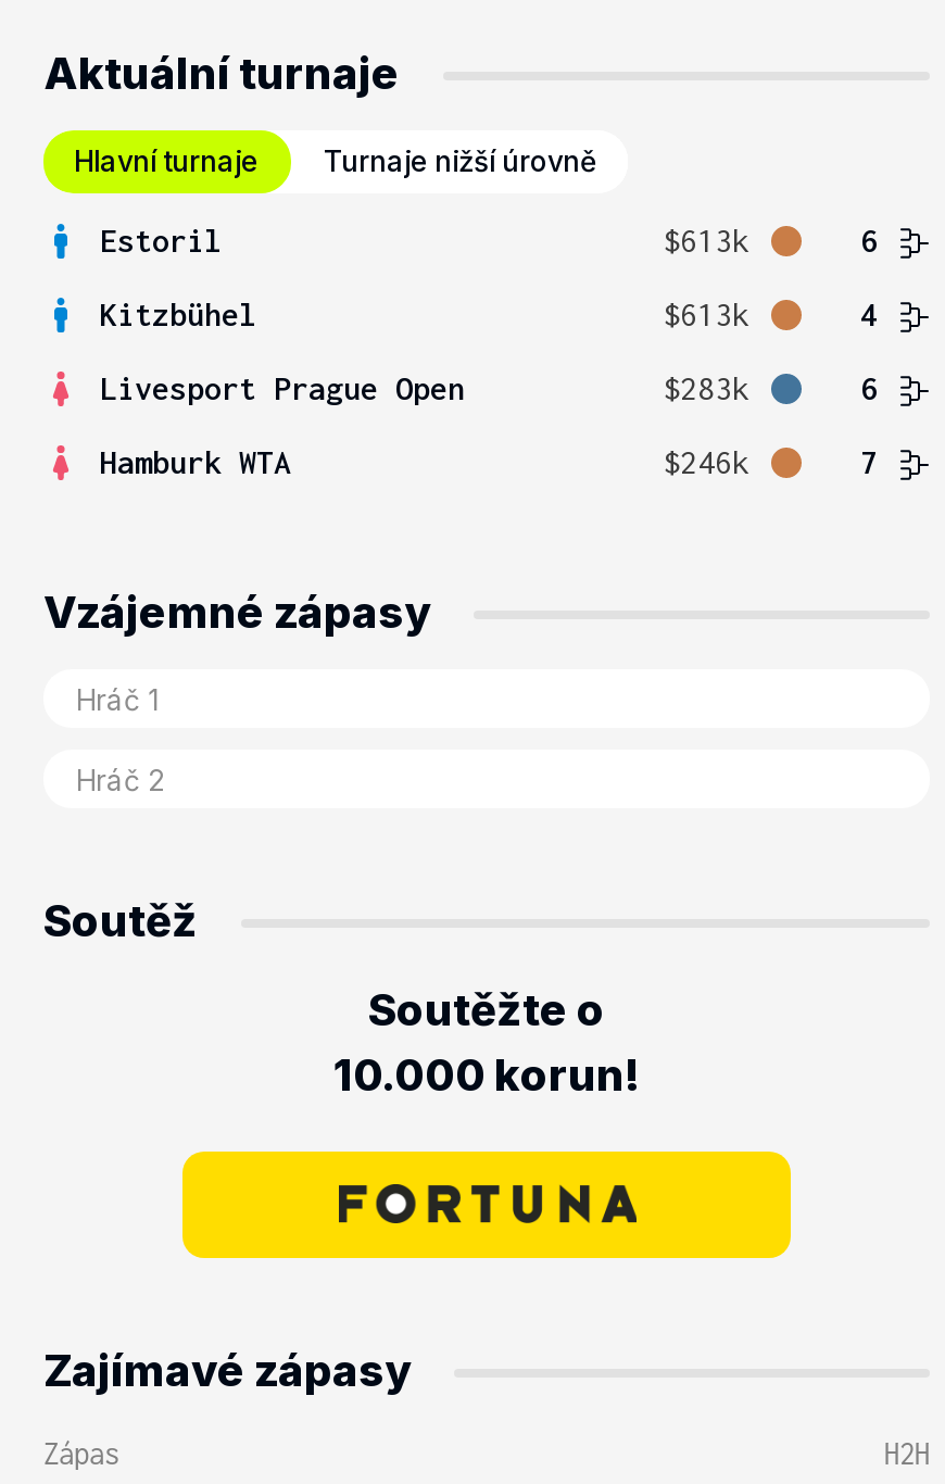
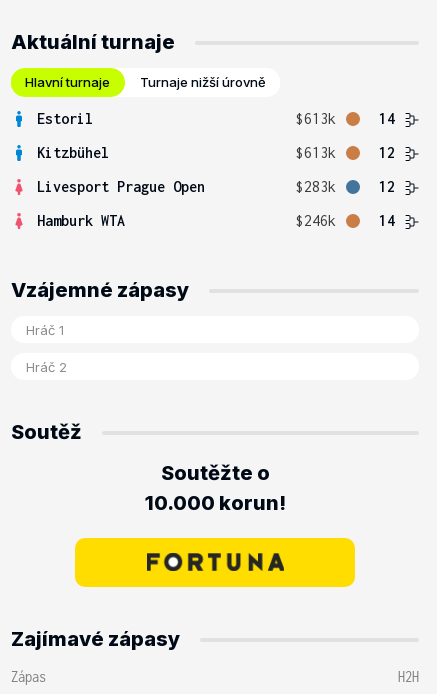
[860,222,878,259] 6 -> [379,110,395,127] 14
[860,295,878,332] 4 -> [379,144,395,161] 12
[860,369,878,406] 6 -> [379,178,395,195] 12
[860,443,878,480] 7 -> [379,212,395,229] 14

